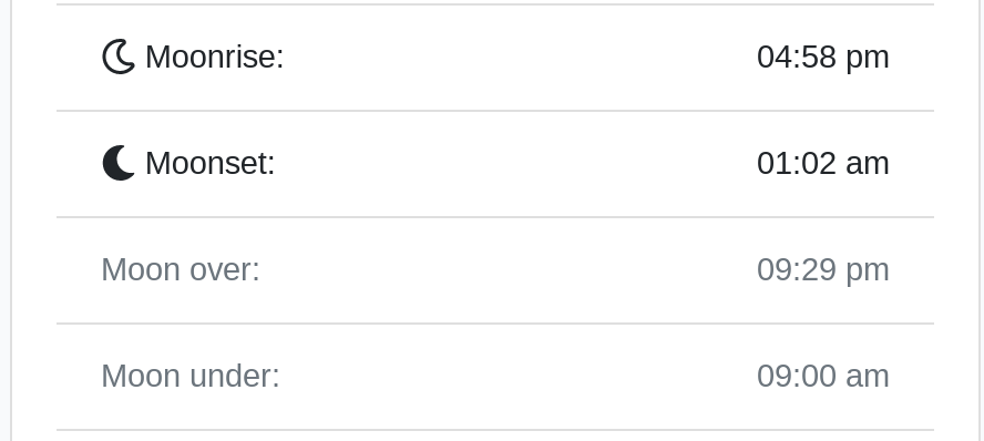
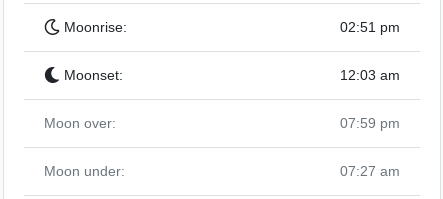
[757,38,890,74] 04:58 pm -> [340,19,400,35] 02:51 pm
[757,144,890,180] 01:02 am -> [340,67,400,83] 12:03 am
[757,251,890,286] 09:29 pm -> [340,115,400,131] 07:59 pm
[757,357,890,393] 09:00 am -> [340,163,400,179] 07:27 am

